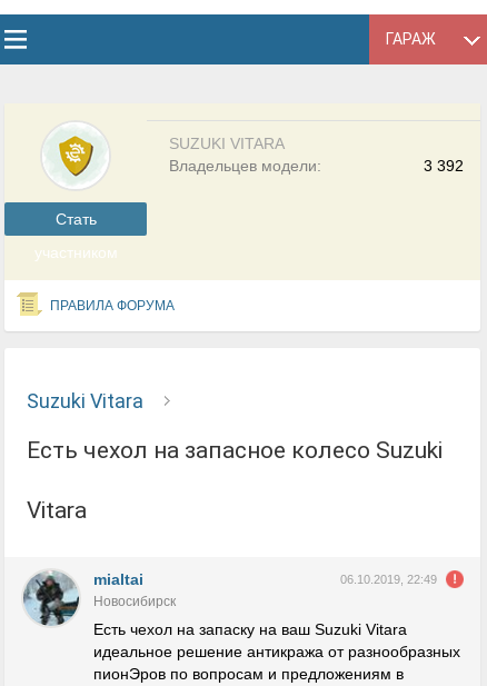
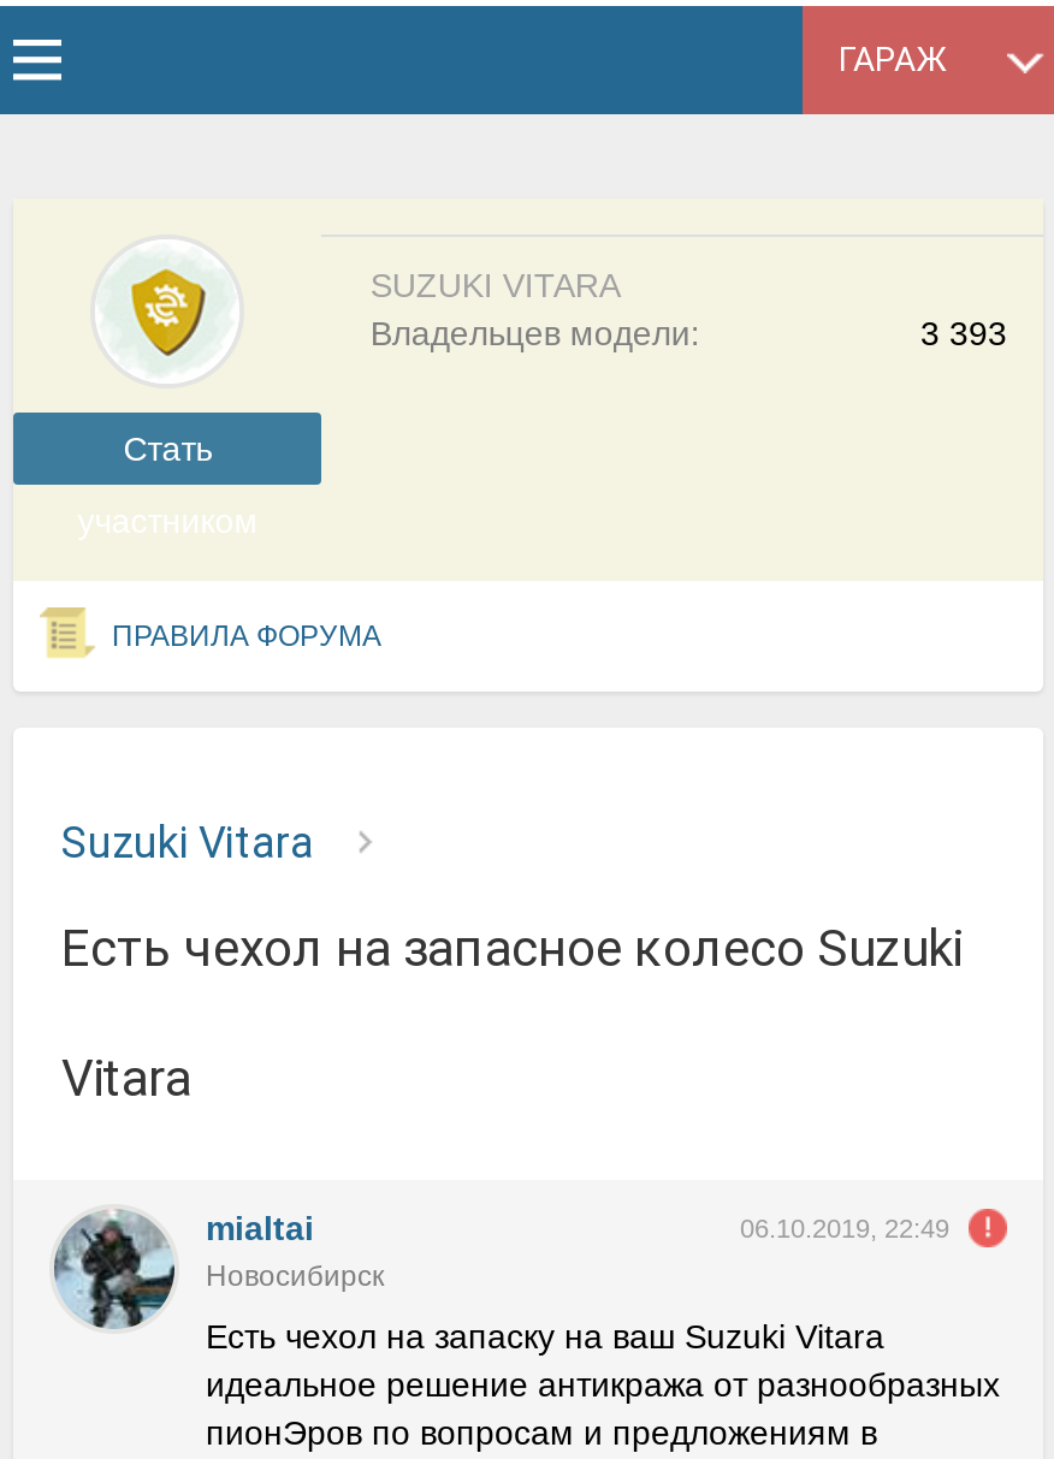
[424,157,464,175] 3 392 -> [920,314,1007,352] 3 393

